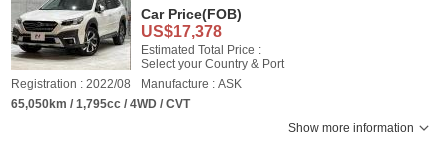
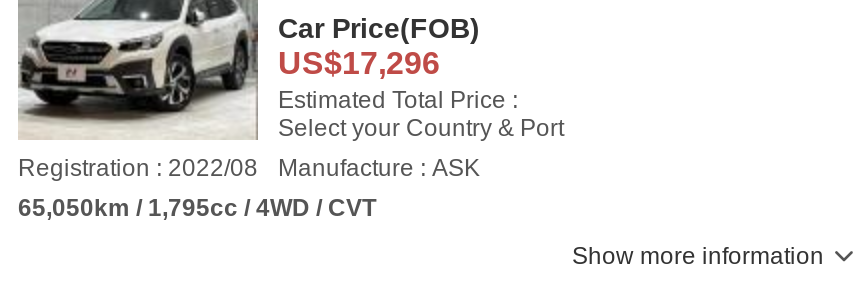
[141,23,222,40] US$17,378 -> [278,46,440,80] US$17,296

